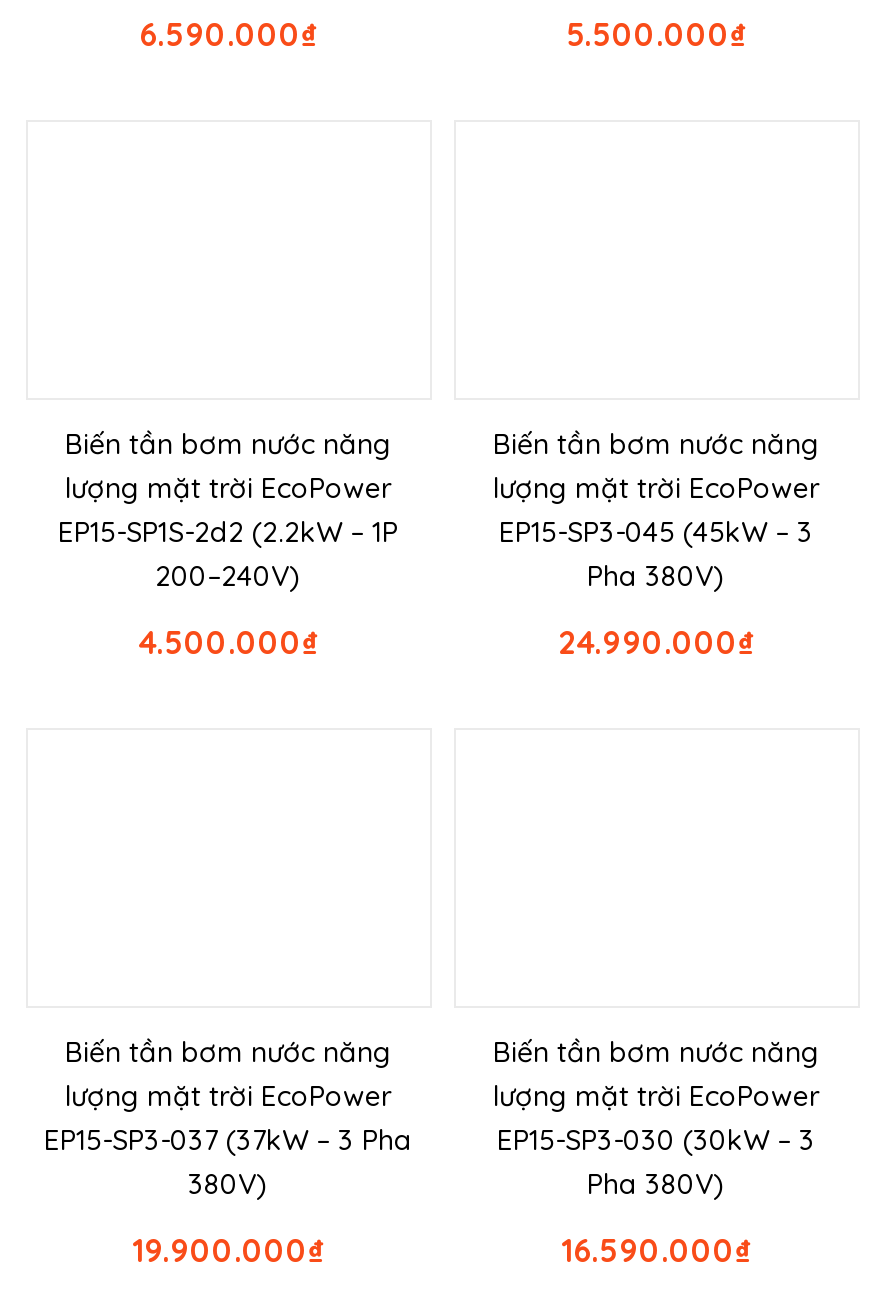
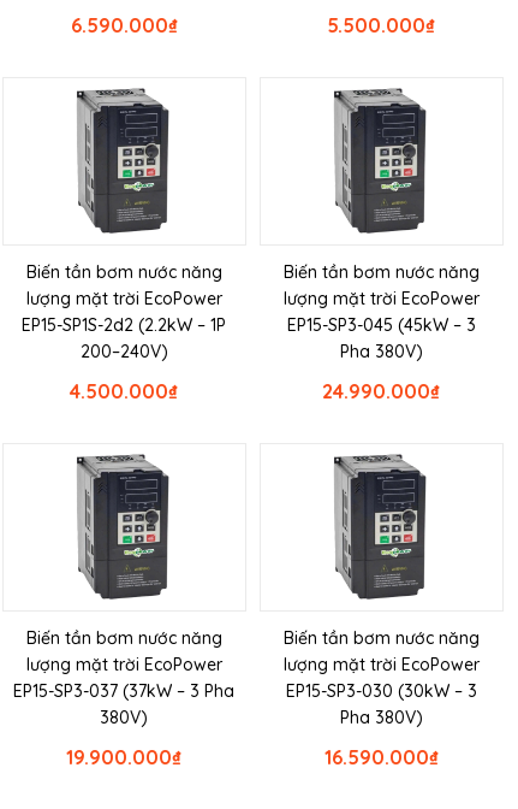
none -> [76,87,169,235] [image]
none -> [333,87,427,235] [image]
none -> [76,453,169,601] [image]
none -> [333,453,427,601] [image]

